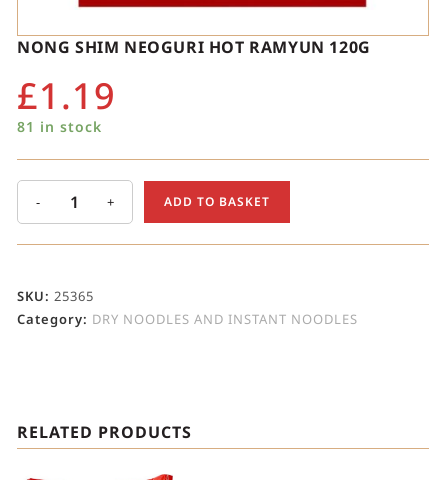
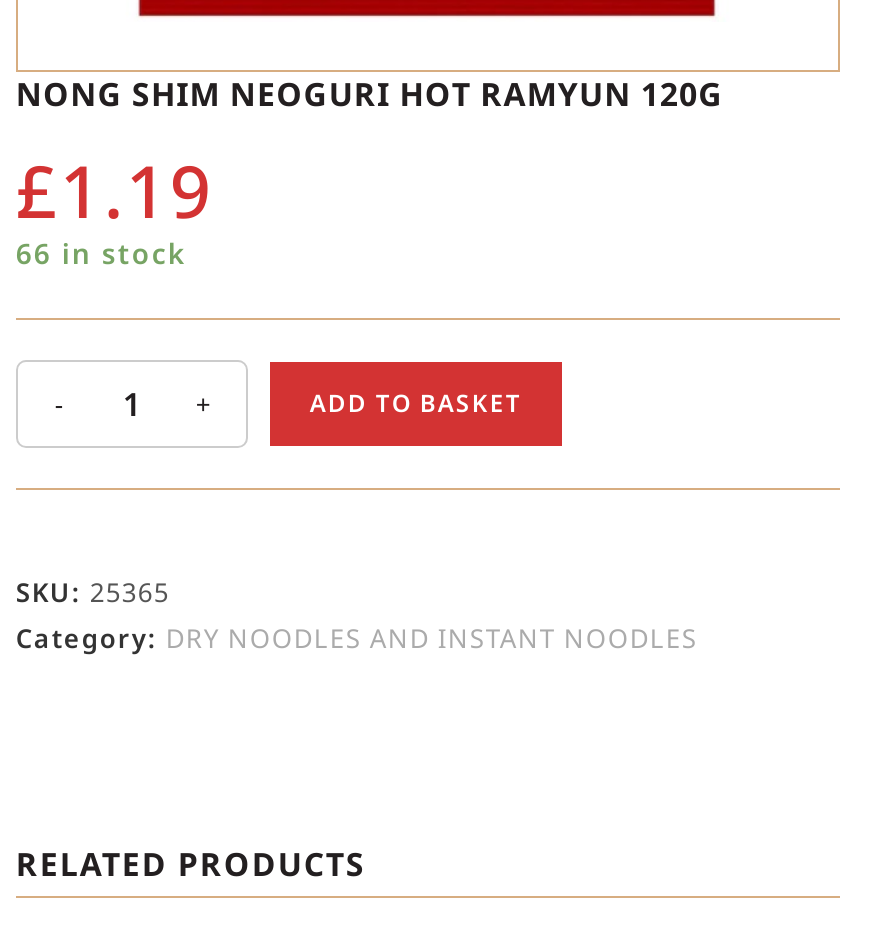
[17,117,102,136] 81 in stock -> [16,234,186,272] 66 in stock

